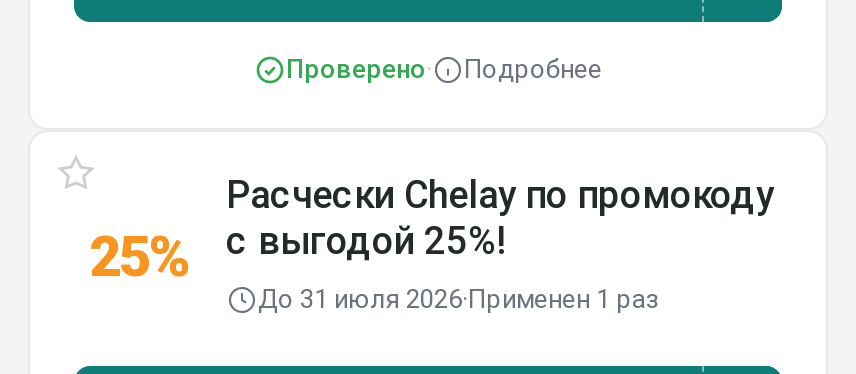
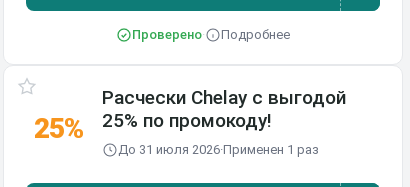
[226,172,774,264] Расчески Chelay по промокоду | с выгодой 25%! -> [102,86,346,132] Расчески Chelay с выгодой | 25% по промокоду!

